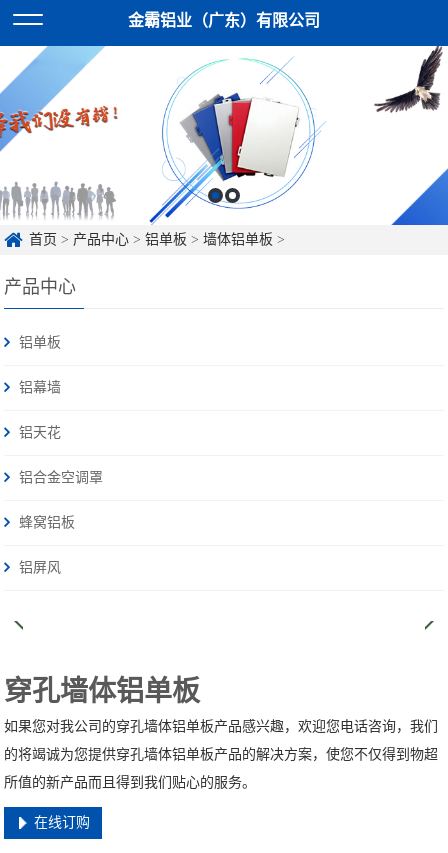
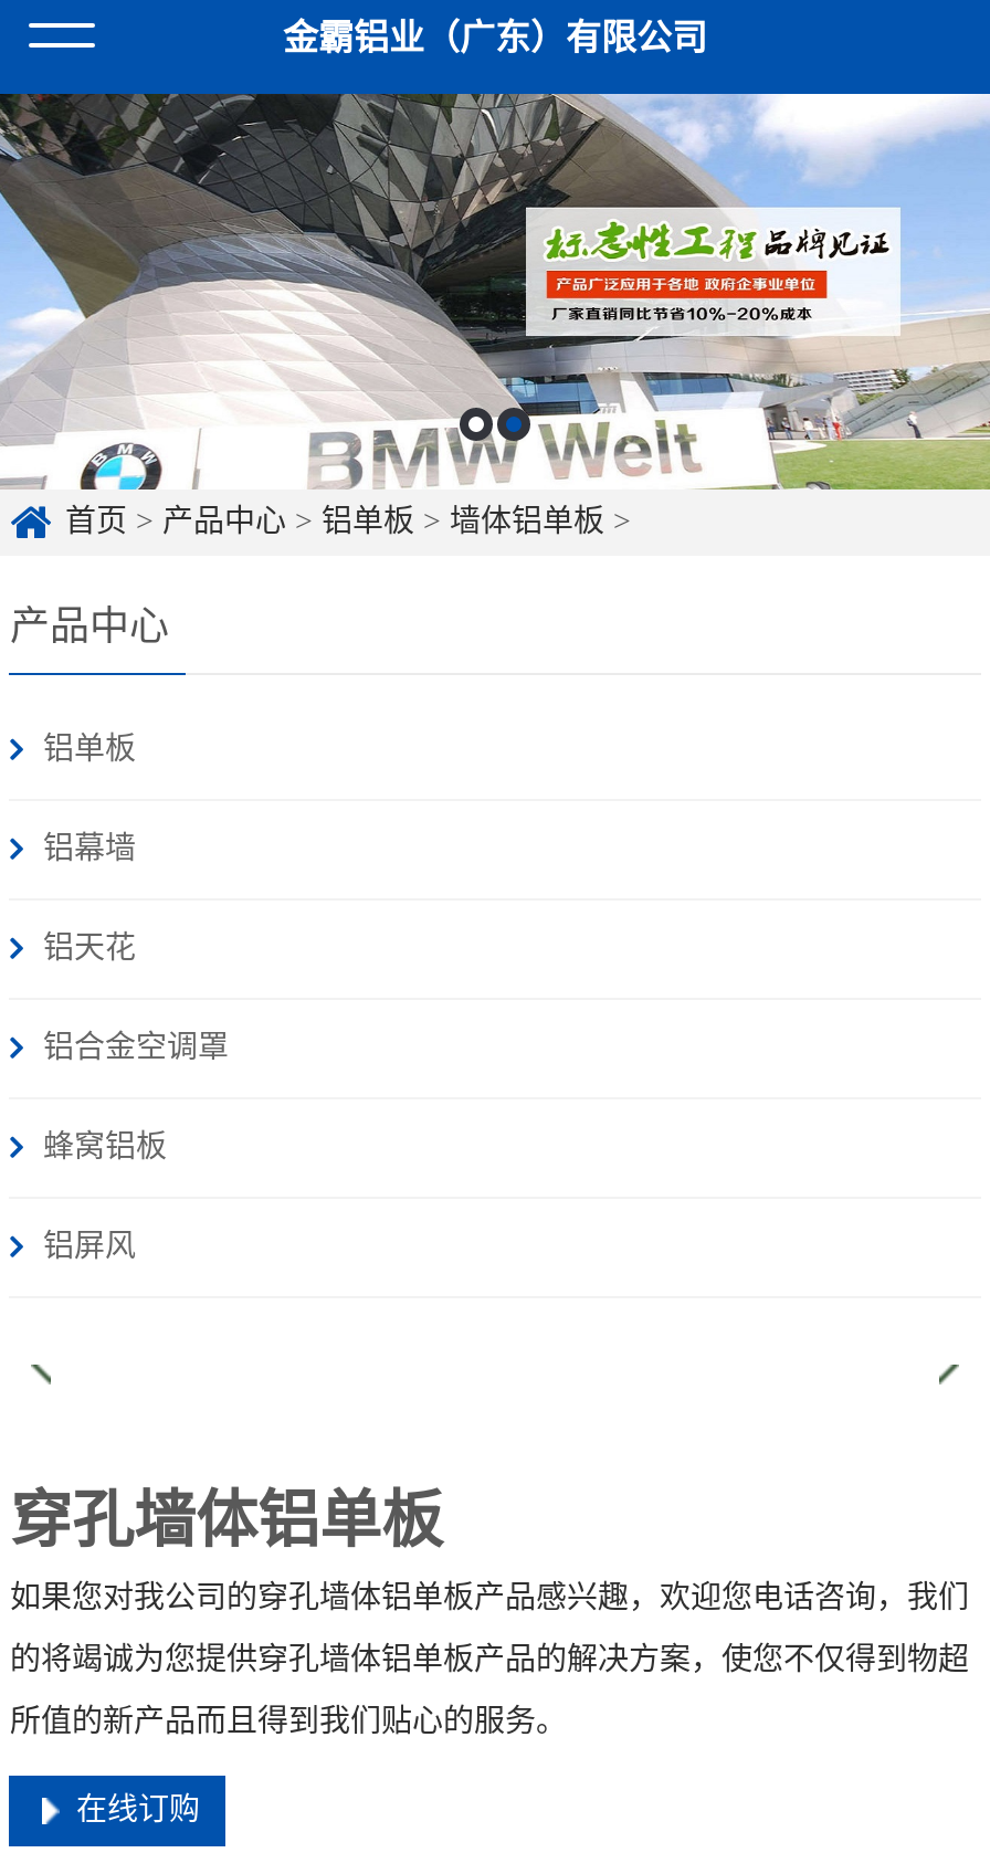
[3,45,445,226] [image] -> [7,92,983,492] [image]

